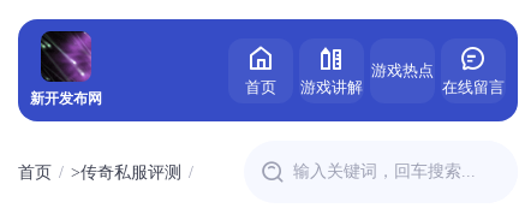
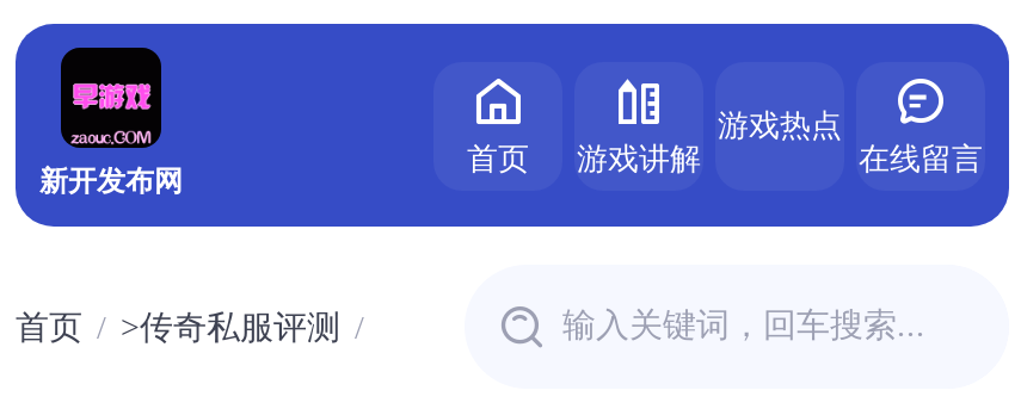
[41,31,93,82] [image] -> [61,48,164,150] [image]

